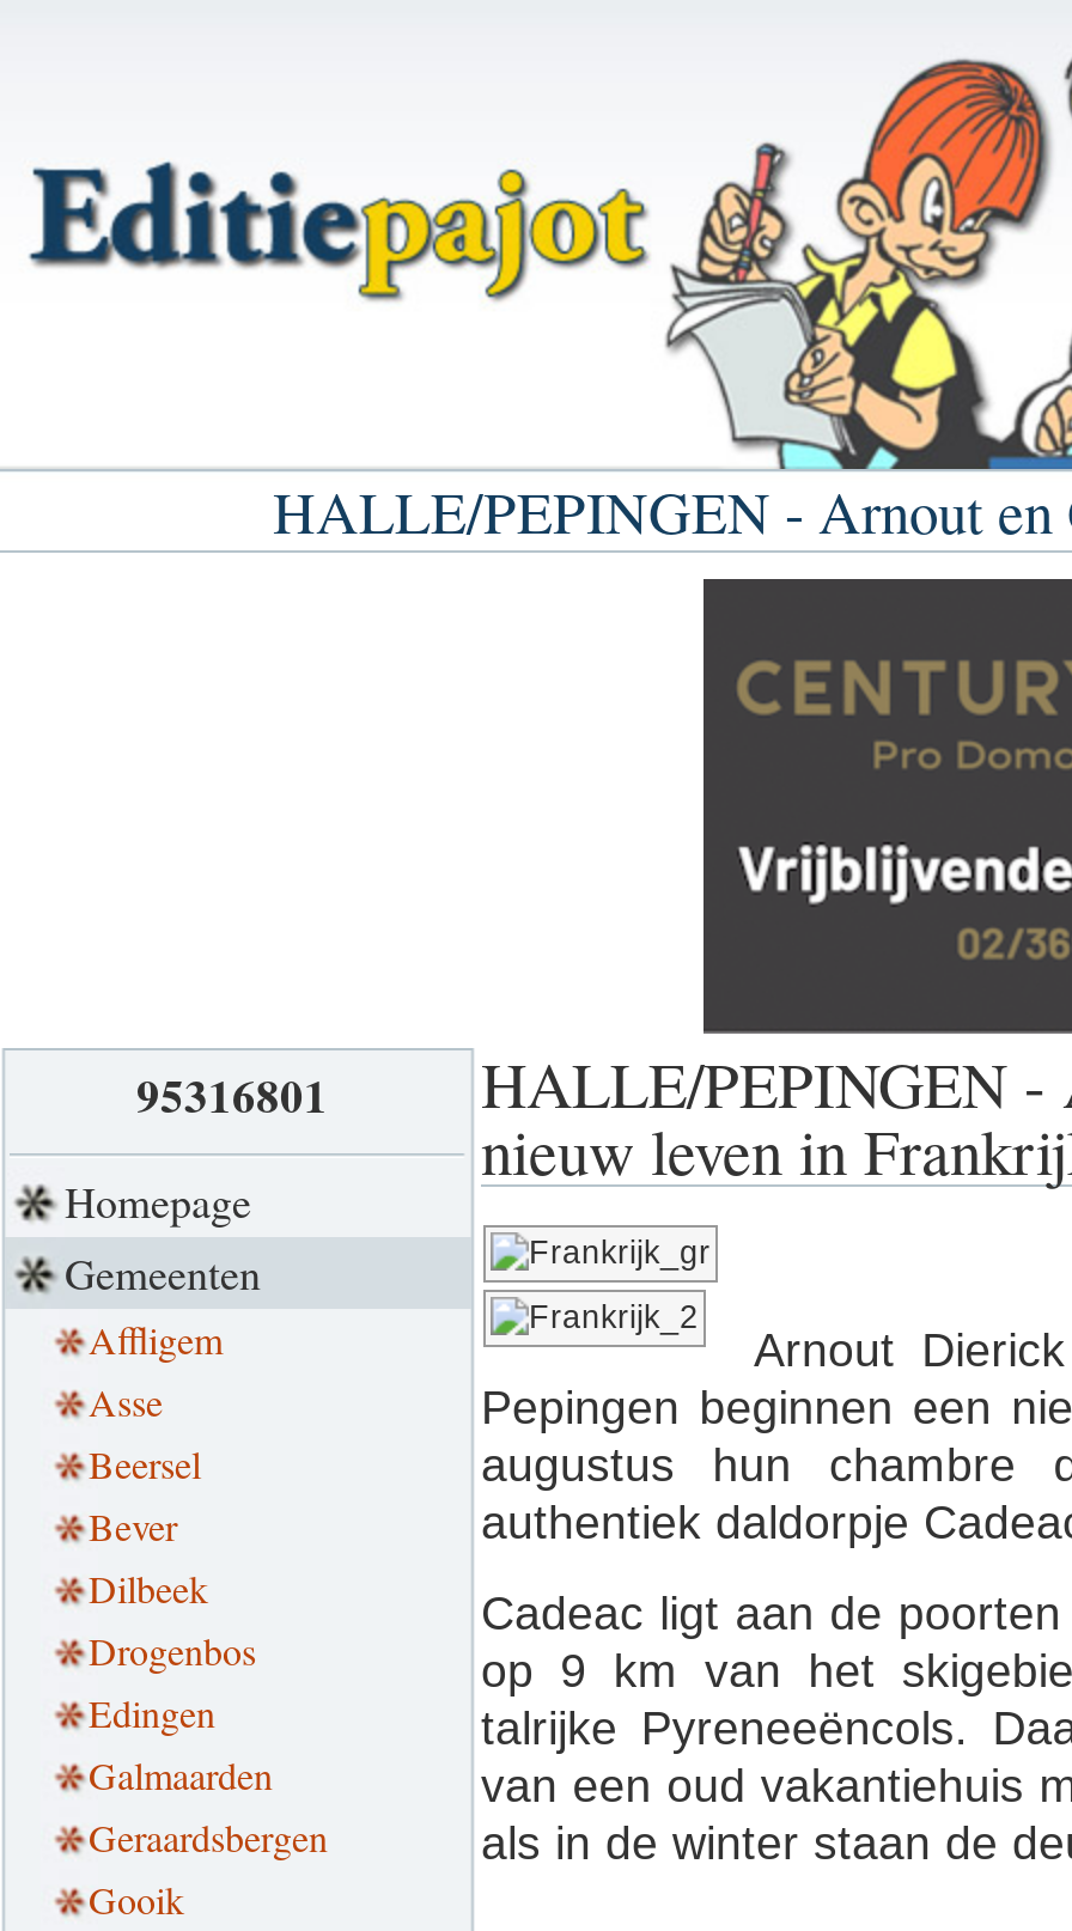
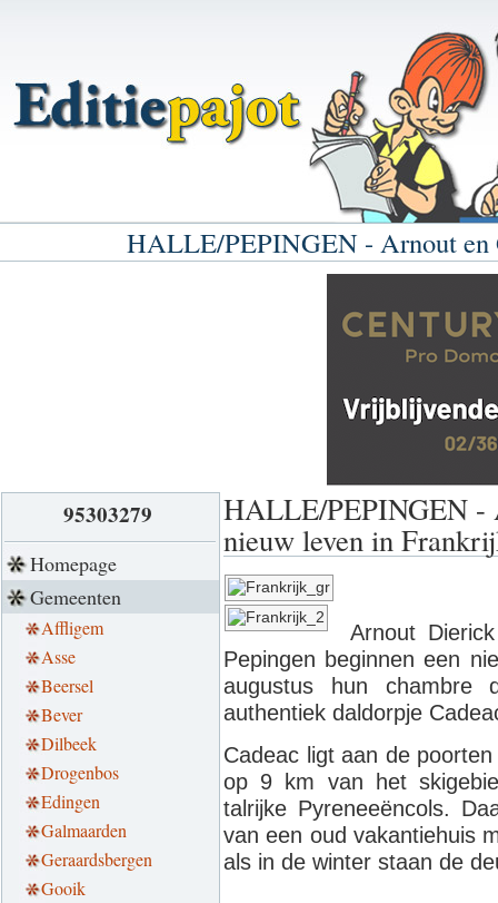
[136,1062,328,1127] 95316801 -> [63,499,152,529] 95303279

